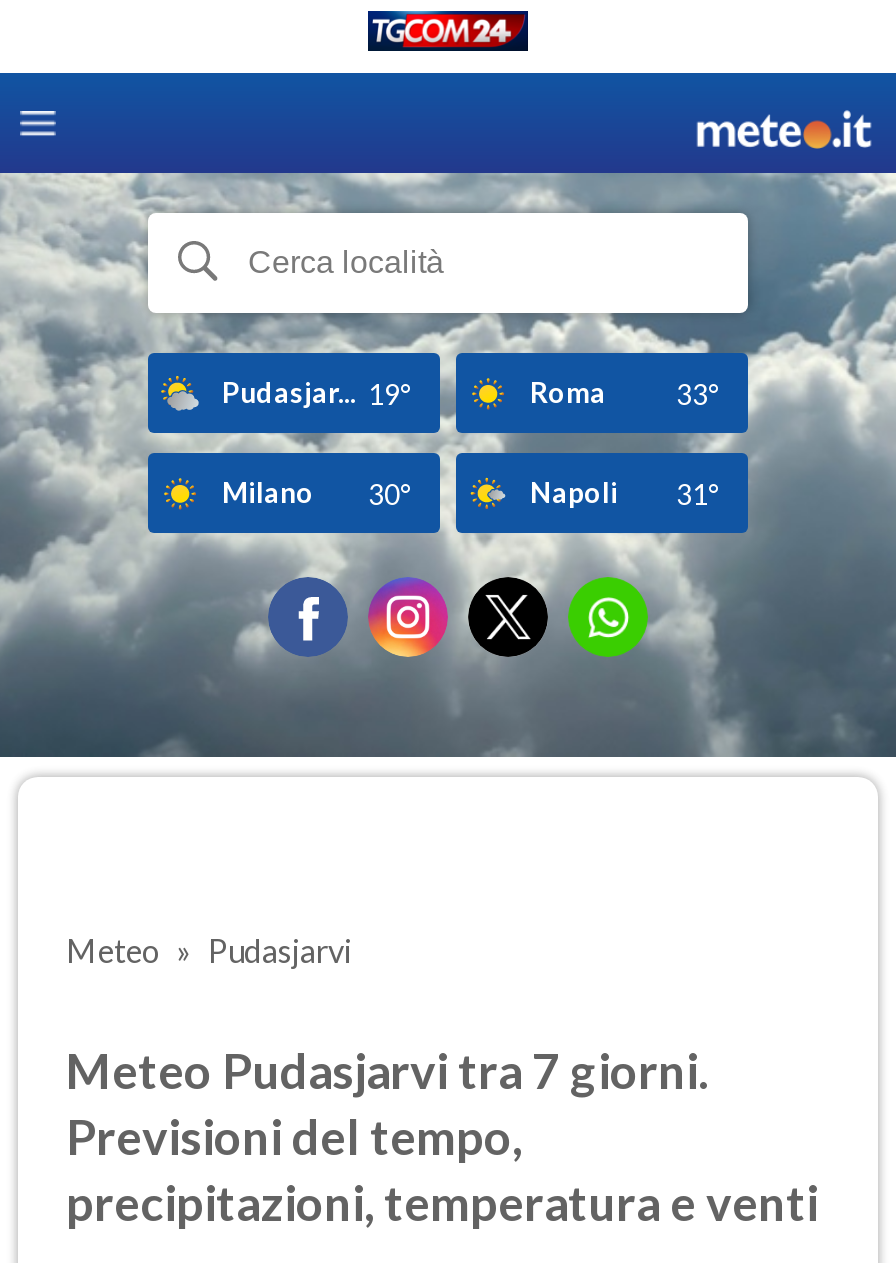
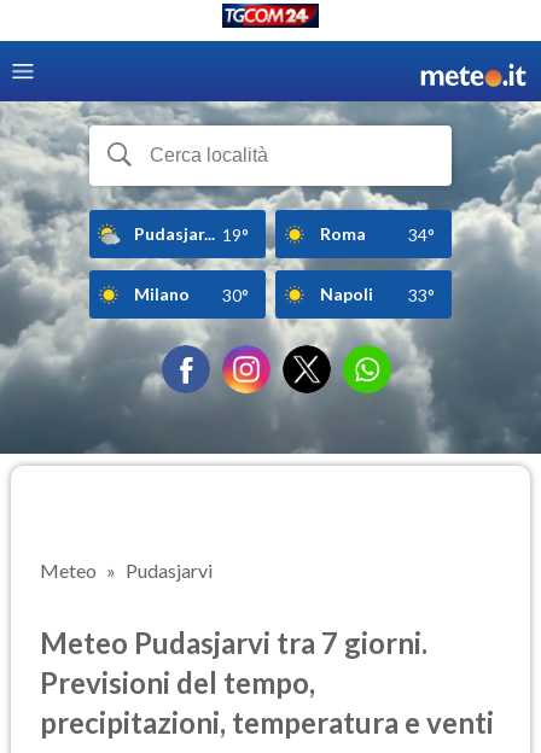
[676,376,720,410] 33° -> [408,224,435,244] 34°
[530,474,720,510] Napoli 31° -> [320,283,435,305] Napoli 33°

